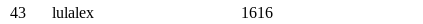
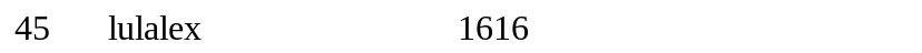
[10,4,94,21] 43 lulalex -> [14,9,202,46] 45 lulalex

